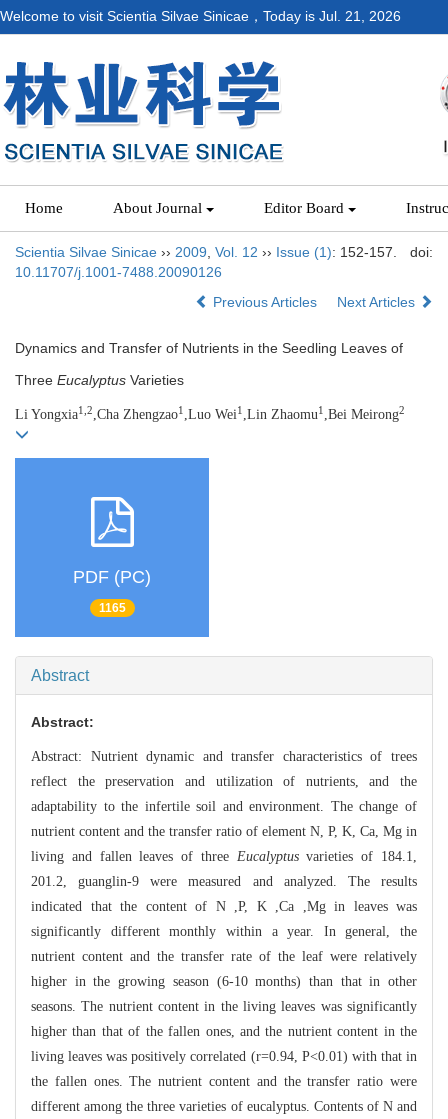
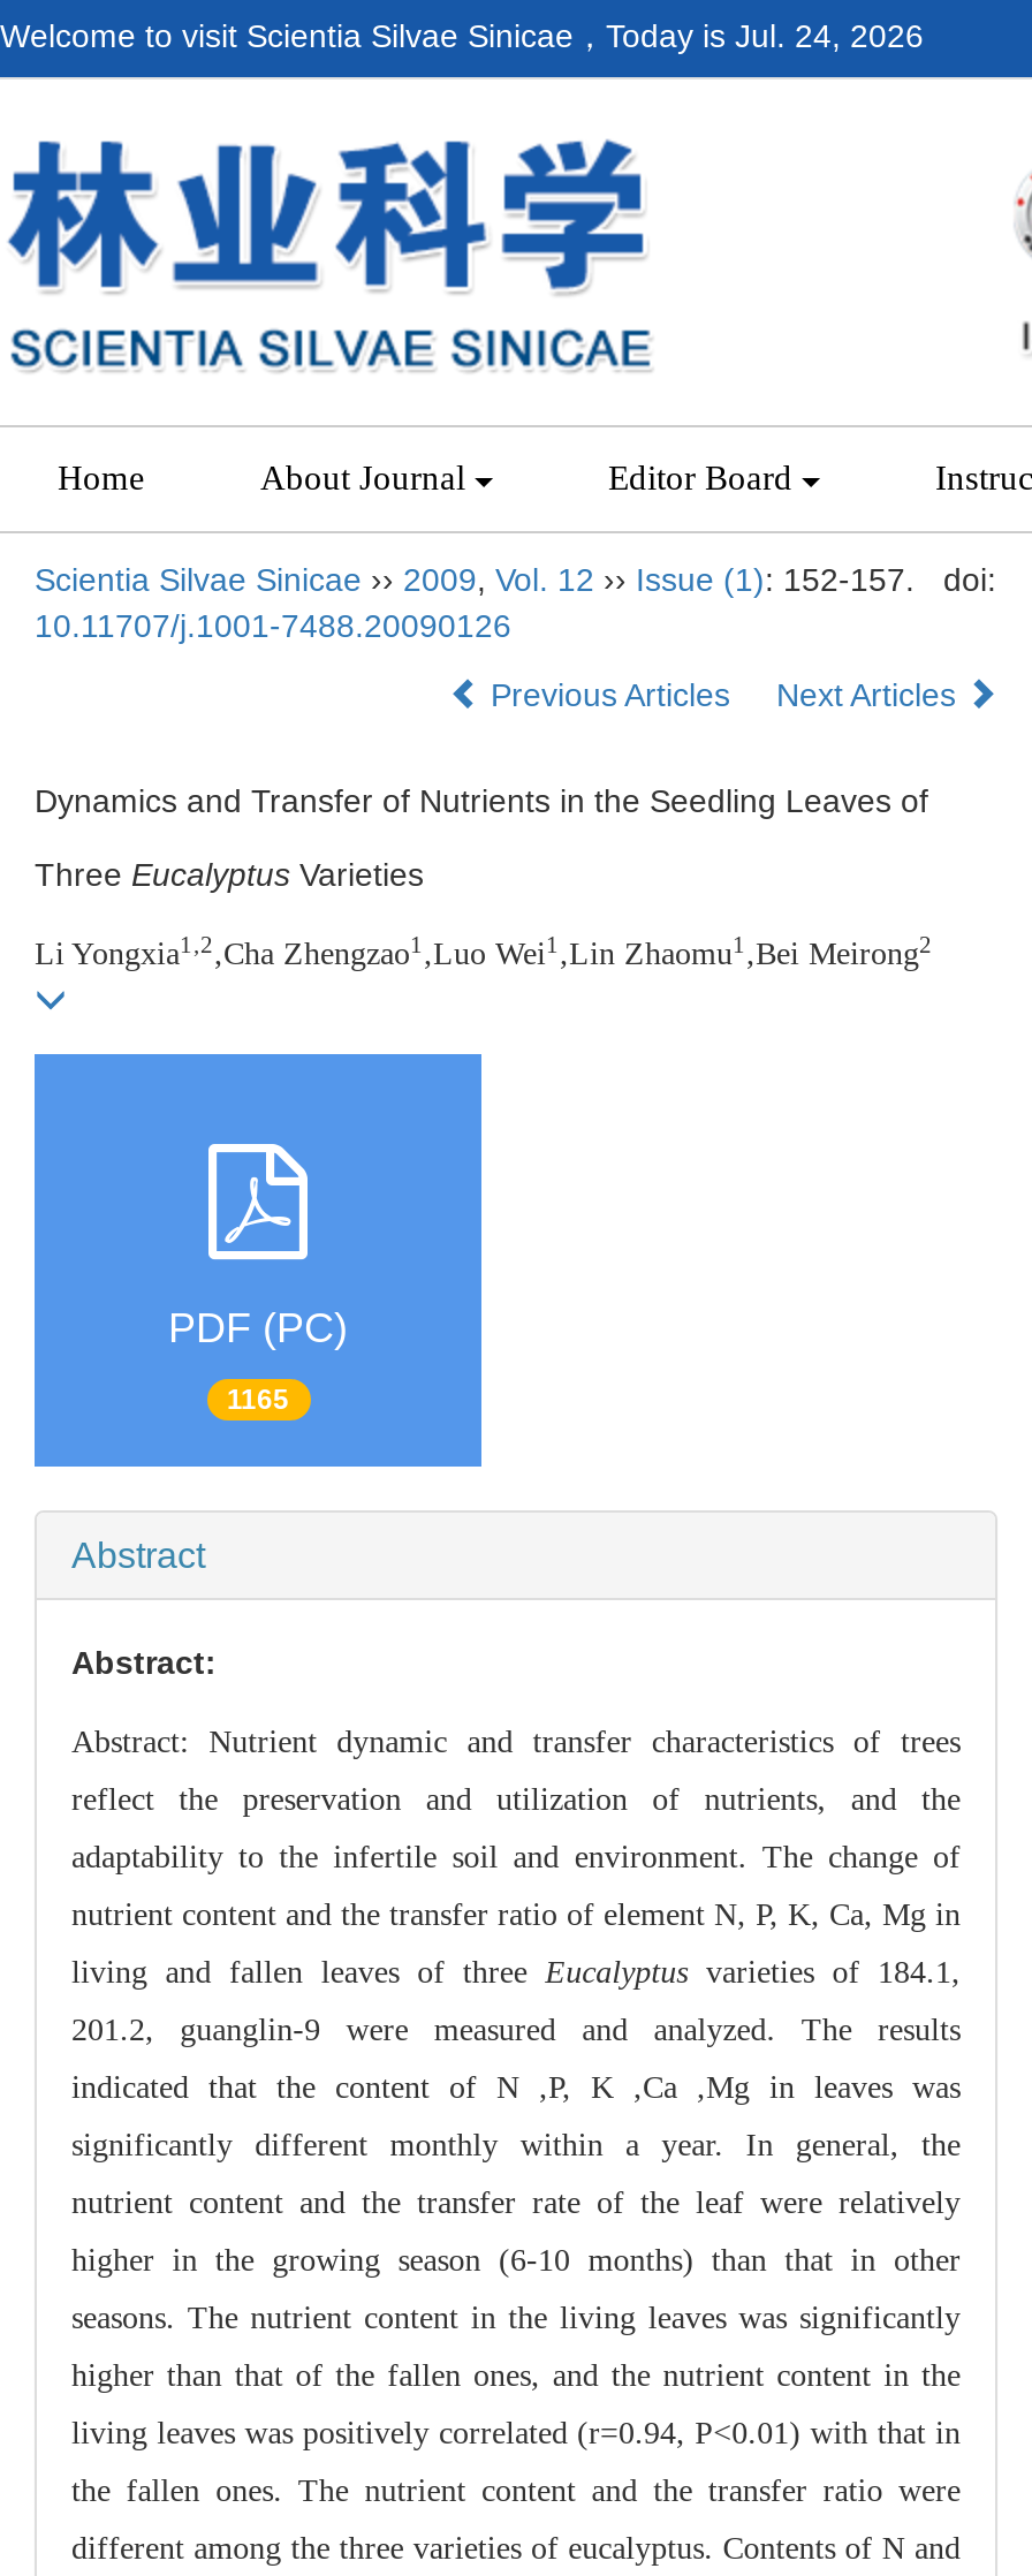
[0,8,401,24] Welcome to visit Scientia Silvae Sinicae，Today is Jul. 21, 2026 -> [0,17,924,54] Welcome to visit Scientia Silvae Sinicae，Today is Jul. 24, 2026

